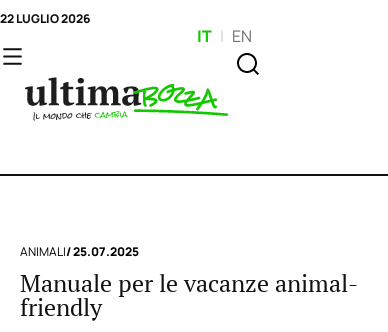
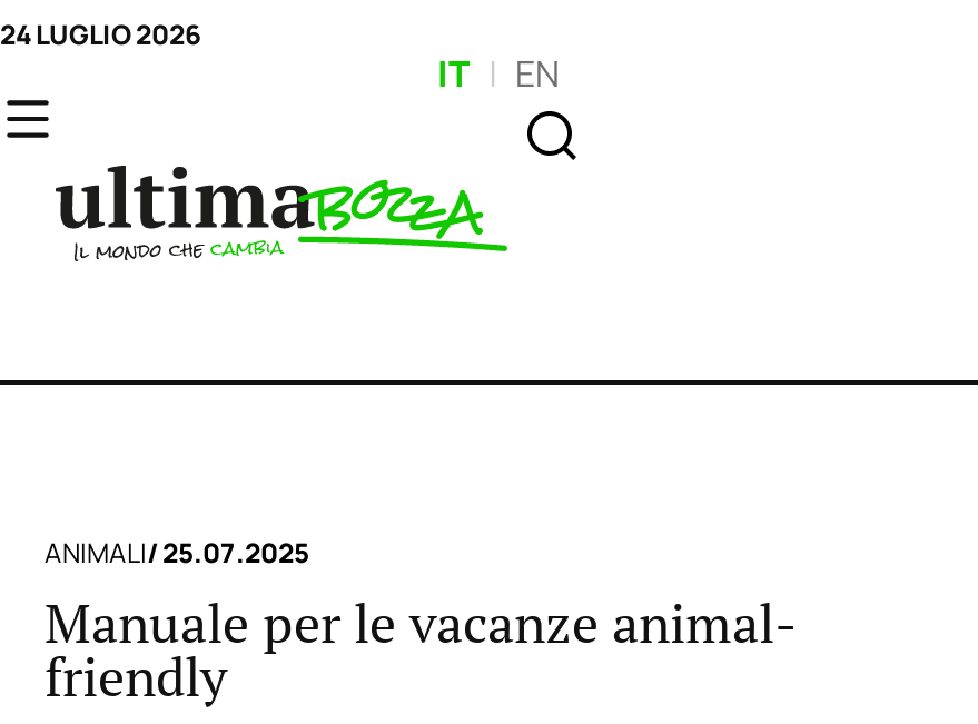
[0,10,90,27] 22 LUGLIO 2026 -> [0,16,200,53] 24 LUGLIO 2026

